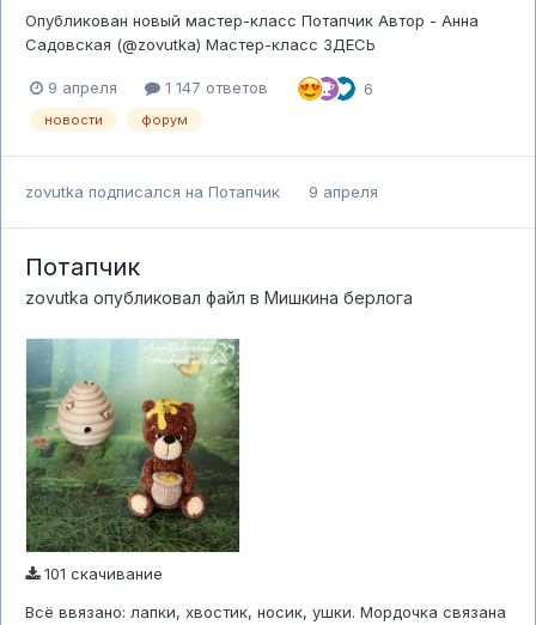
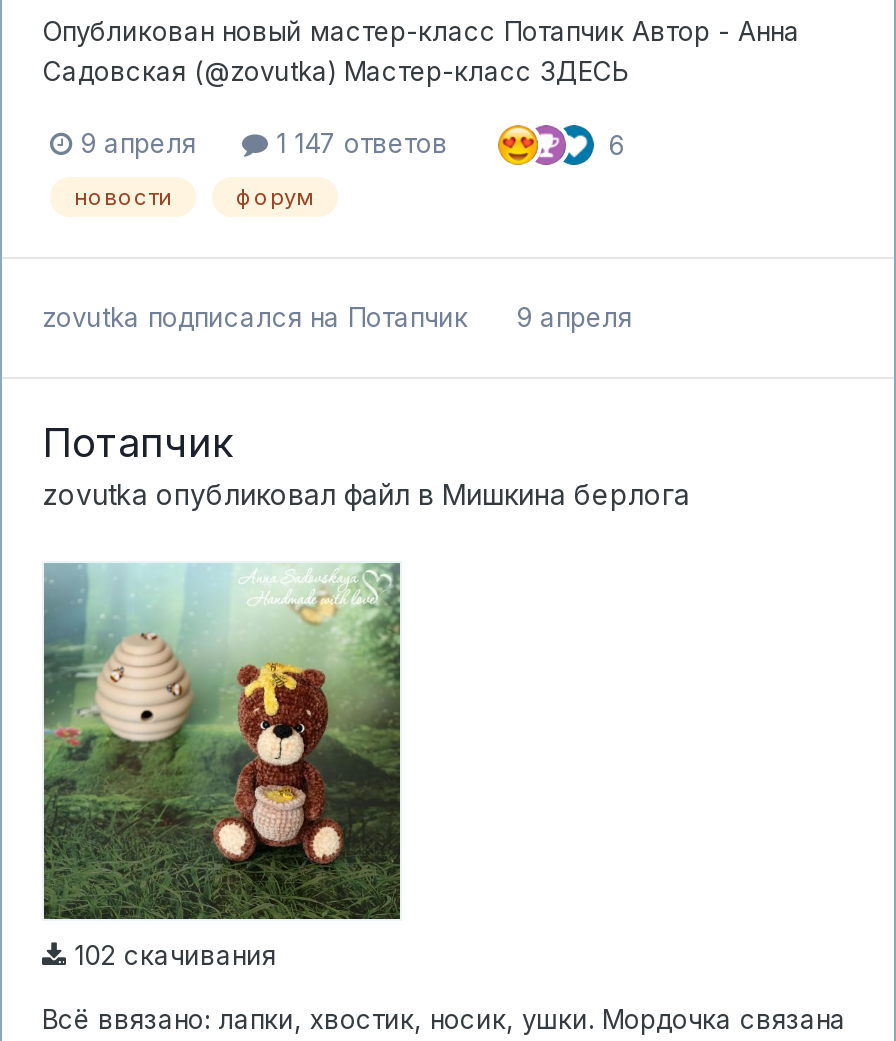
[39,564,163,583] 101 скачивание -> [66,939,276,971] 102 скачивания

